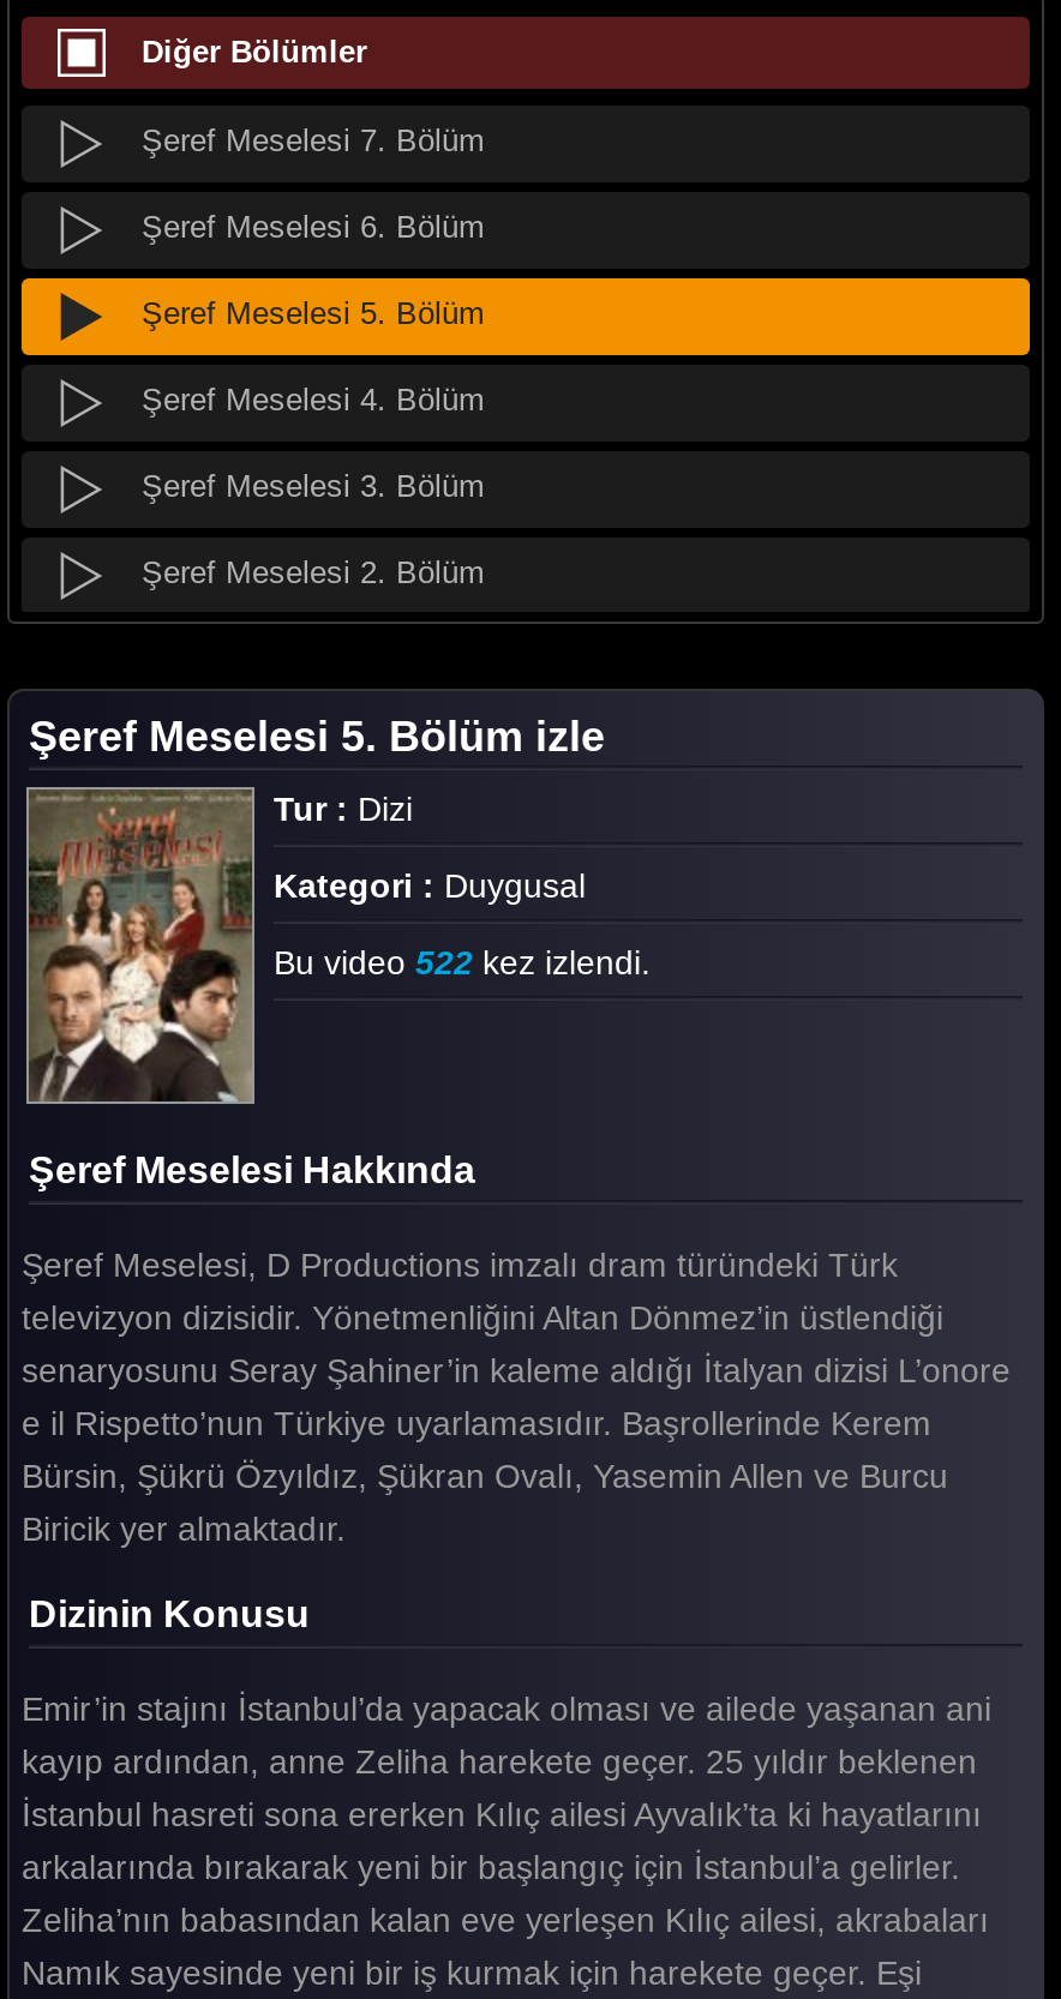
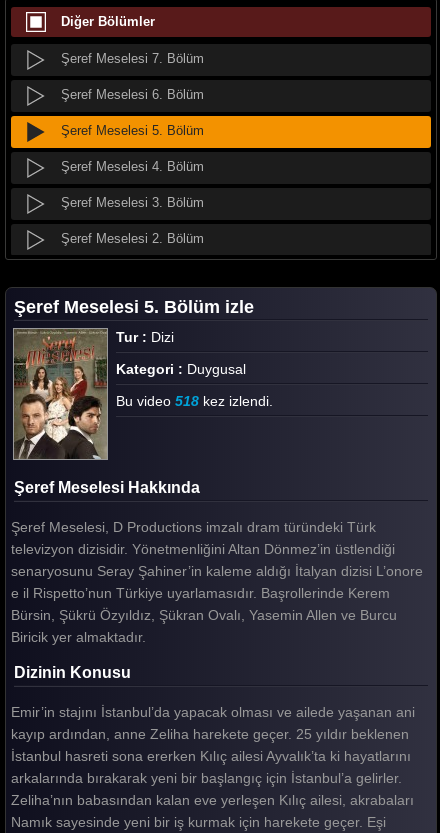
[274,943,651,982] Bu video 522 kez izlendi. -> [116,393,273,409] Bu video 518 kez izlendi.

